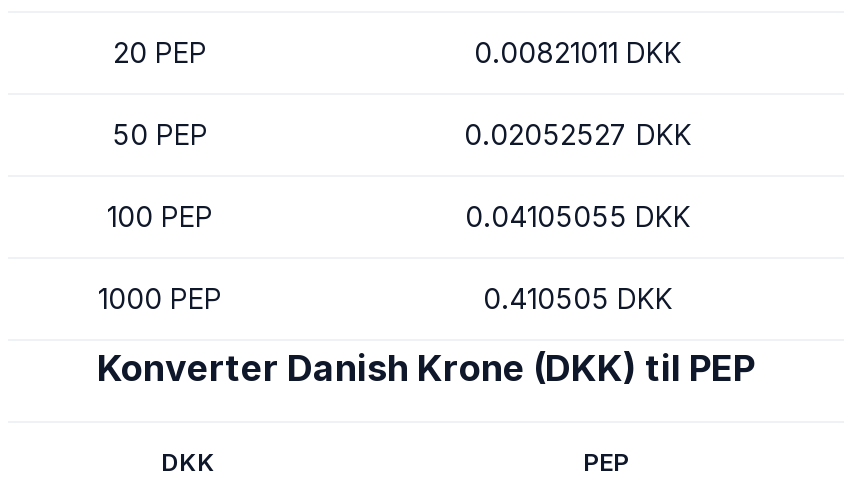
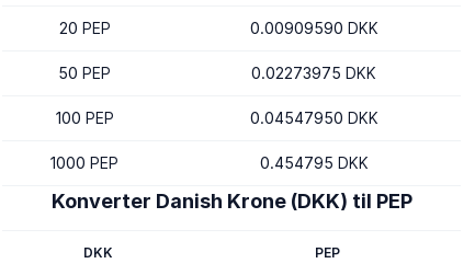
[474,35,682,69] 0.00821011 DKK -> [250,19,378,37] 0.00909590 DKK
[464,117,692,151] 0.02052527 DKK -> [251,64,376,82] 0.02273975 DKK
[465,199,691,233] 0.04105055 DKK -> [250,108,378,127] 0.04547950 DKK
[483,281,673,315] 0.410505 DKK -> [259,153,368,172] 0.454795 DKK

